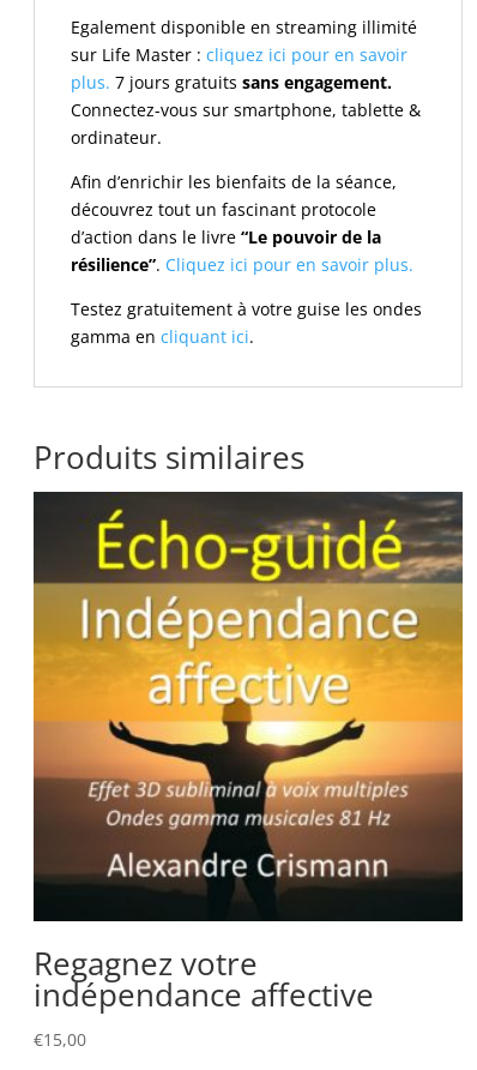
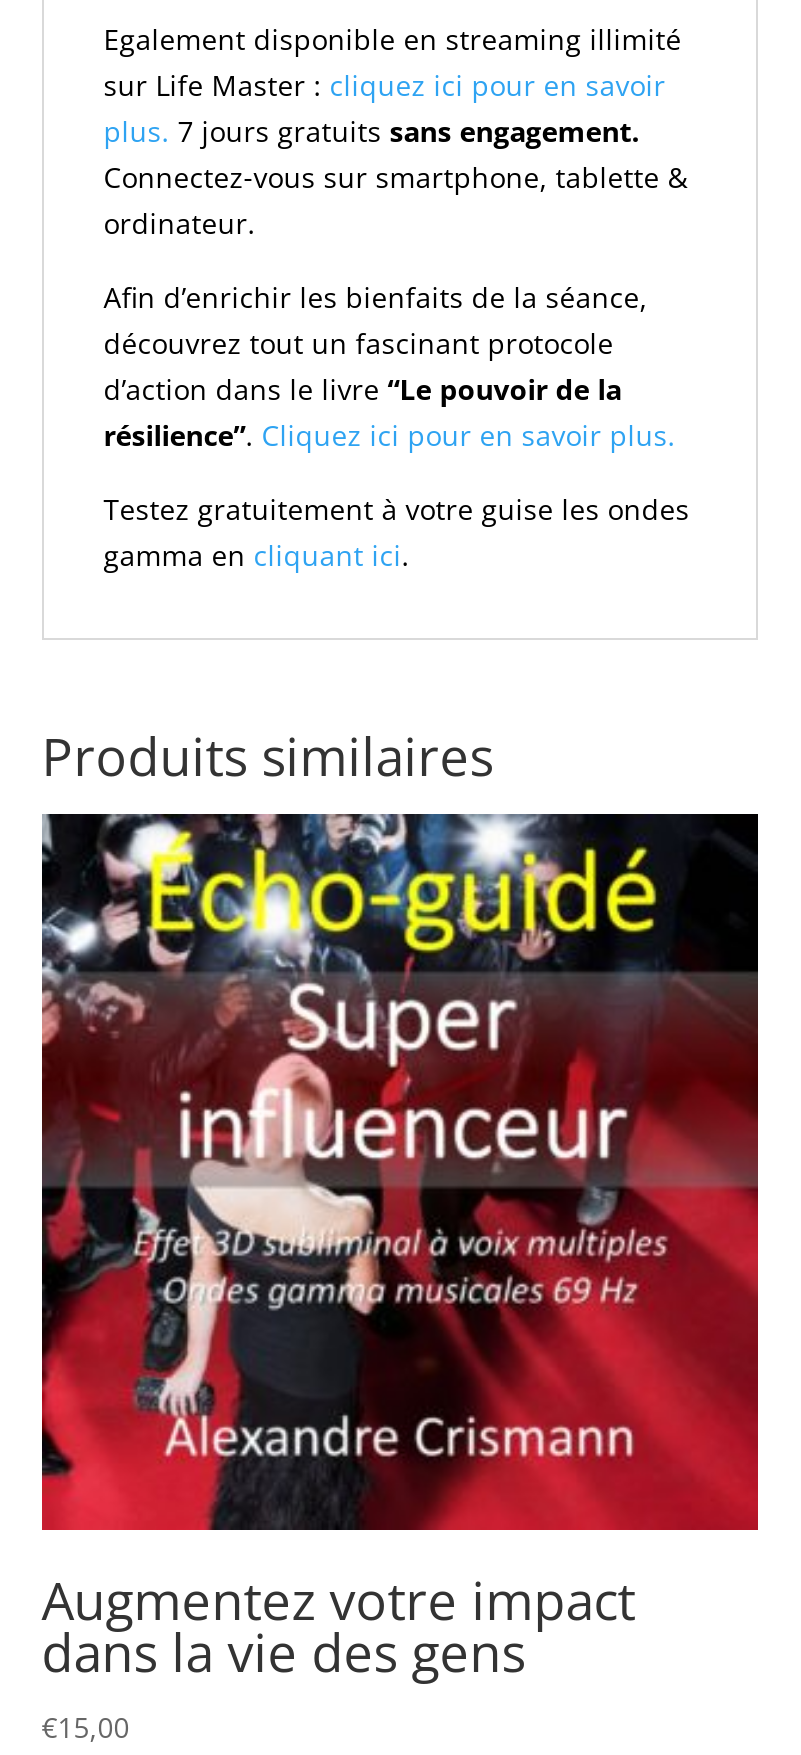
[32,491,464,1016] [image] | Regagnez votre | indépendance affective -> [40,814,760,1688] [image] | Augmentez votre impact | dans la vie des gens

